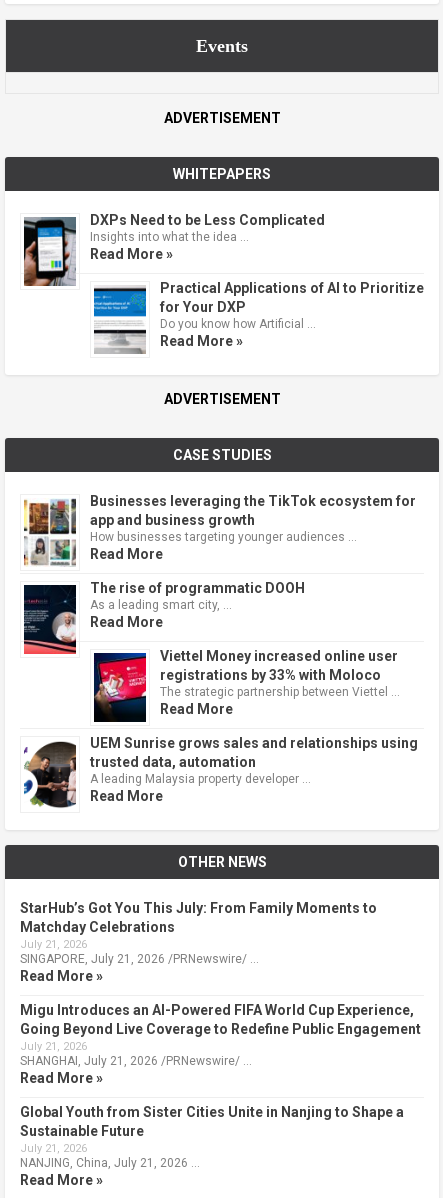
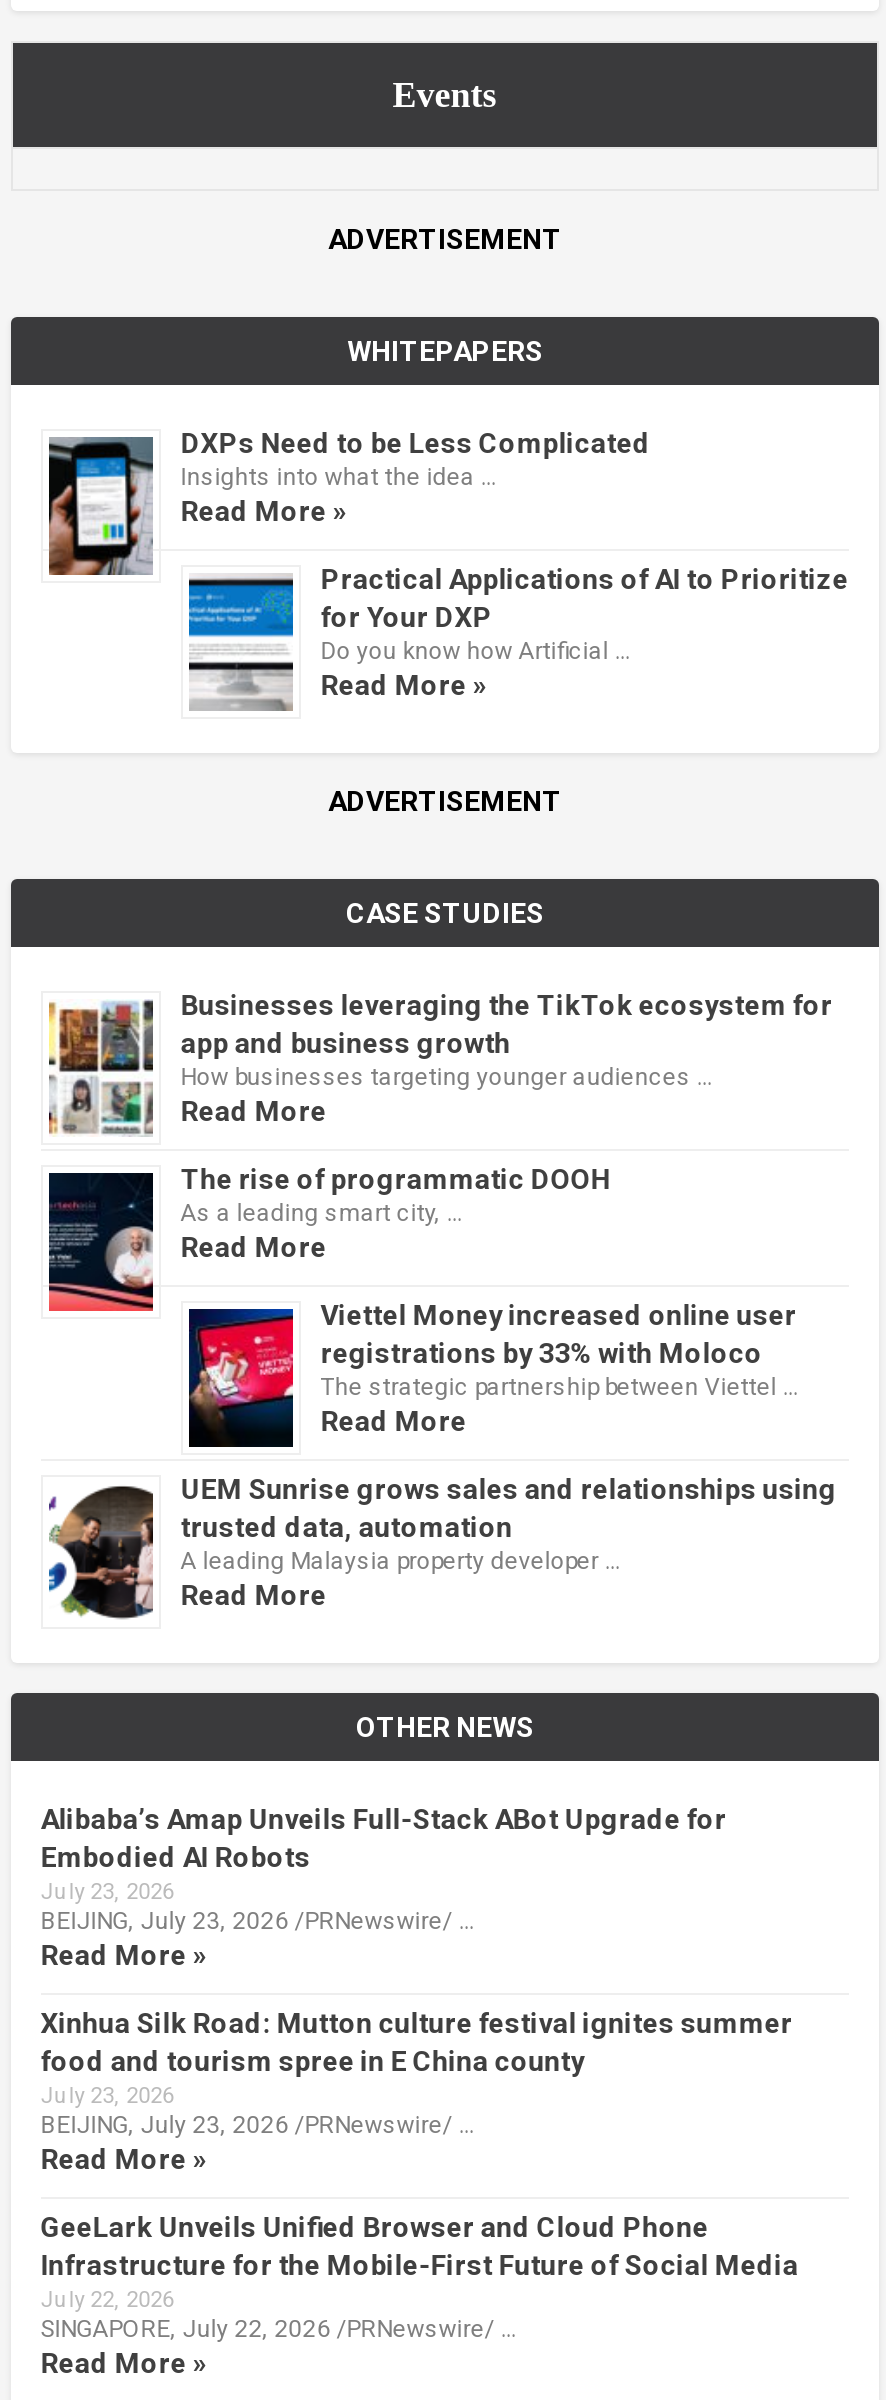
[20,900,377,966] StarHub’s Got You This July: From Family Moments to | Matchday Celebrations | July 21, 2026 | SINGAPORE, July 21, 2026 /PRNewswire/ … -> [40,1803,726,1935] Alibaba’s Amap Unveils Full-Stack ABot Upgrade for | Embodied AI Robots | July 23, 2026 | BEIJING, July 23, 2026 /PRNewswire/ …
[20,1002,421,1068] Migu Introduces an AI-Powered FIFA World Cup Experience, | Going Beyond Live Coverage to Redefine Public Engagement | July 21, 2026 | SHANGHAI, July 21, 2026 /PRNewswire/ … -> [40,2007,792,2139] Xinhua Silk Road: Mutton culture festival ignites summer | food and tourism spree in E China county | July 23, 2026 | BEIJING, July 23, 2026 /PRNewswire/ …
[20,1104,404,1170] Global Youth from Sister Cities Unite in Nanjing to Shape a | Sustainable Future | July 21, 2026 | NANJING, China, July 21, 2026 … -> [40,2211,798,2343] GeeLark Unveils Unified Browser and Cloud Phone | Infrastructure for the Mobile-First Future of Social Media | July 22, 2026 | SINGAPORE, July 22, 2026 /PRNewswire/ …

